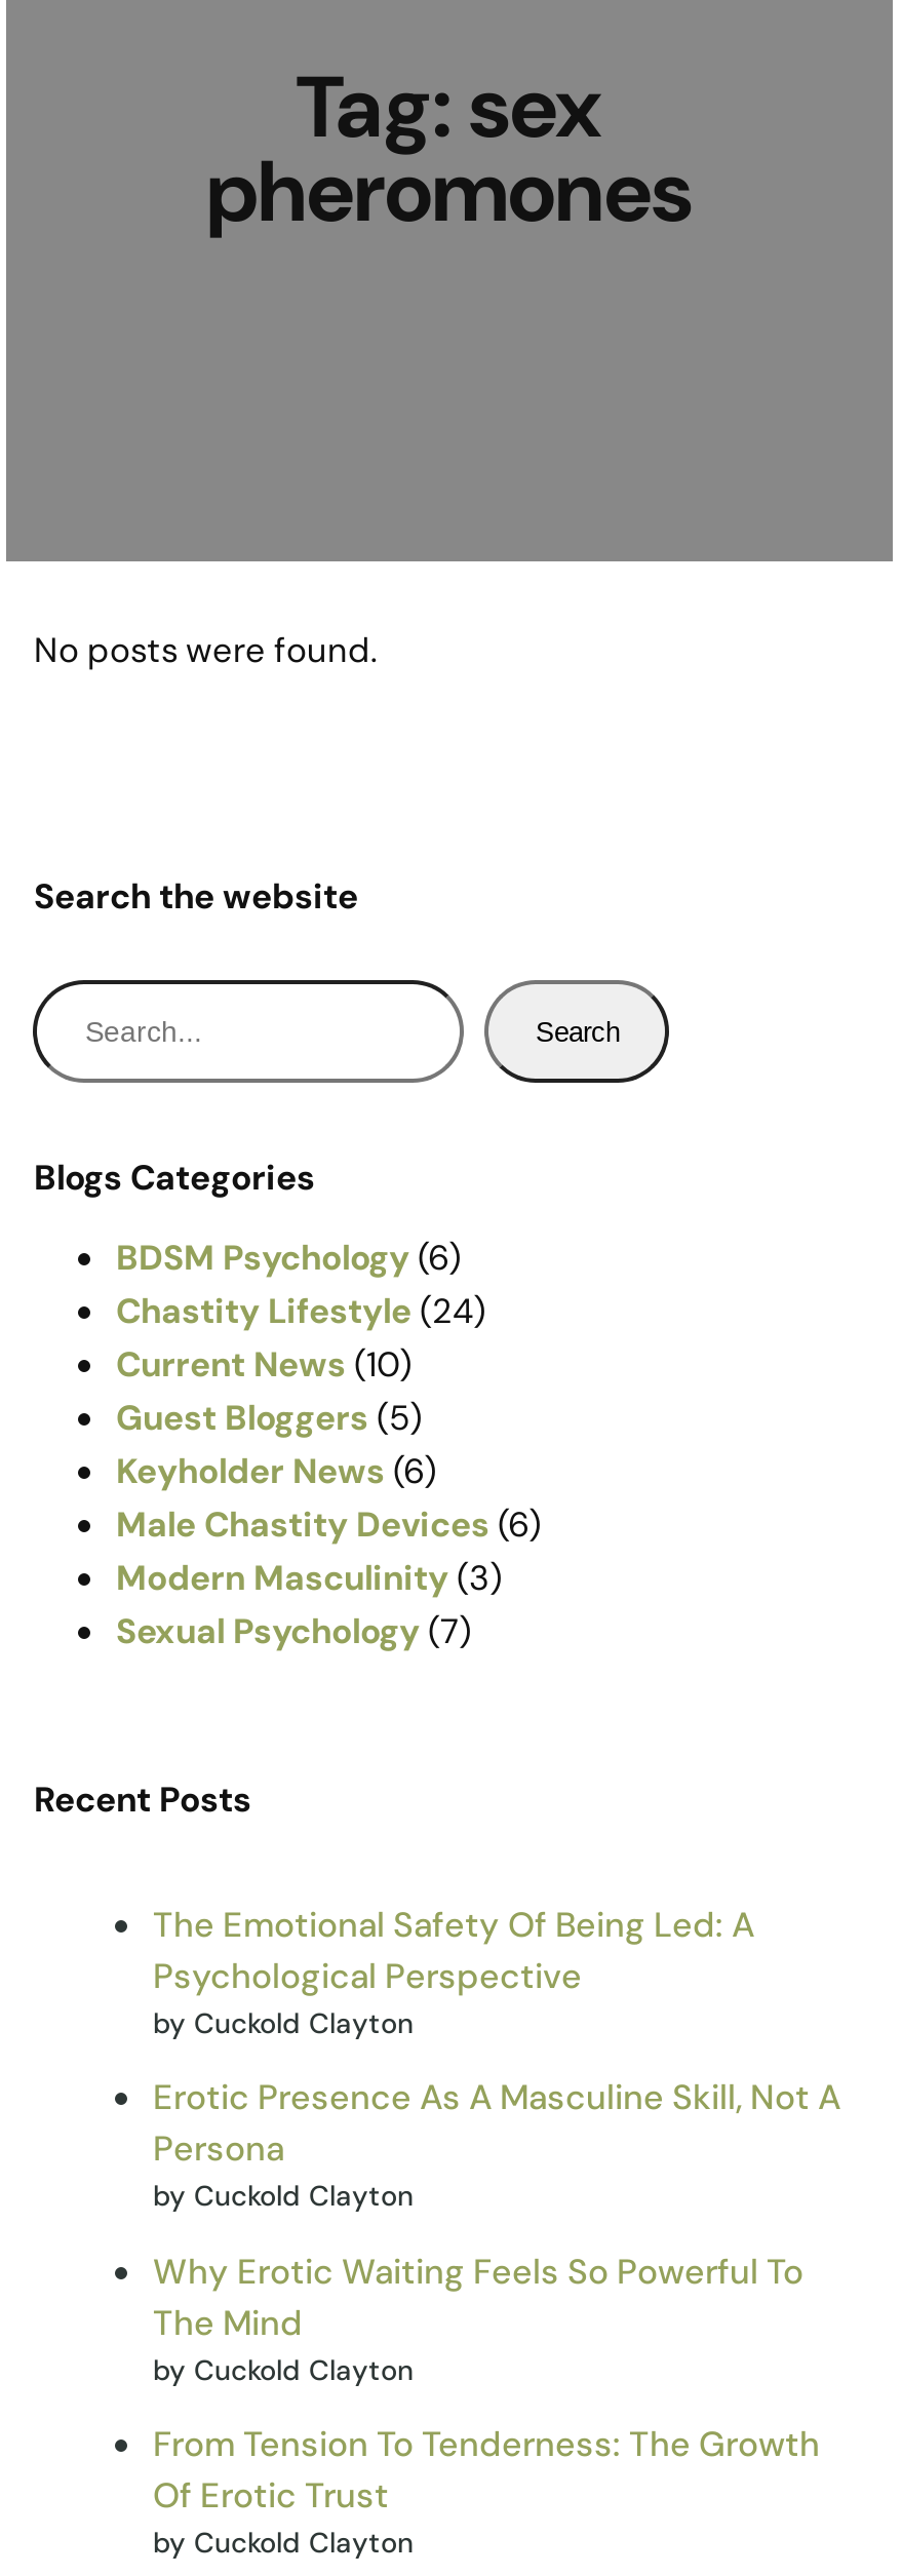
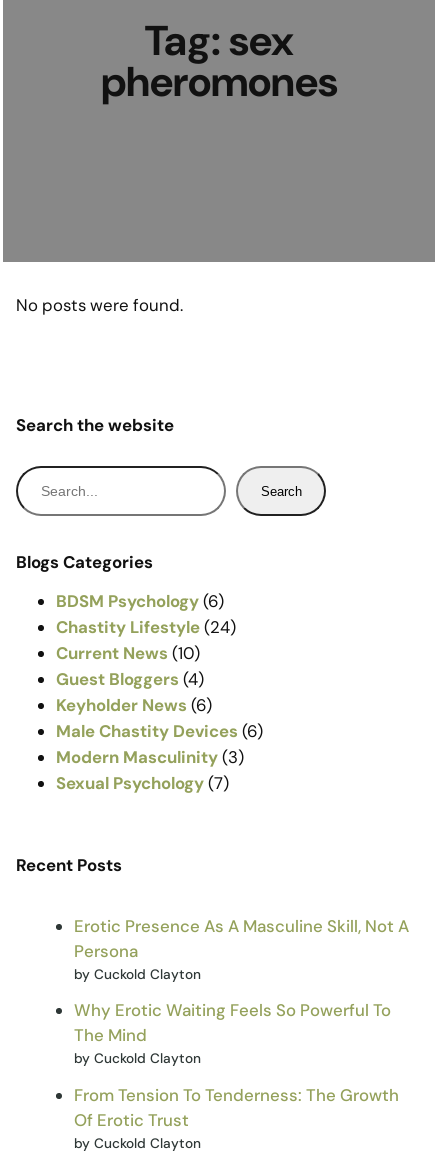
[116,1395,422,1440] Guest Bloggers (5) -> [56,668,204,690] Guest Bloggers (4)
[153,1901,754,2041] The Emotional Safety Of Being Led: A | Psychological Perspective | by Cuckold Clayton -> none

